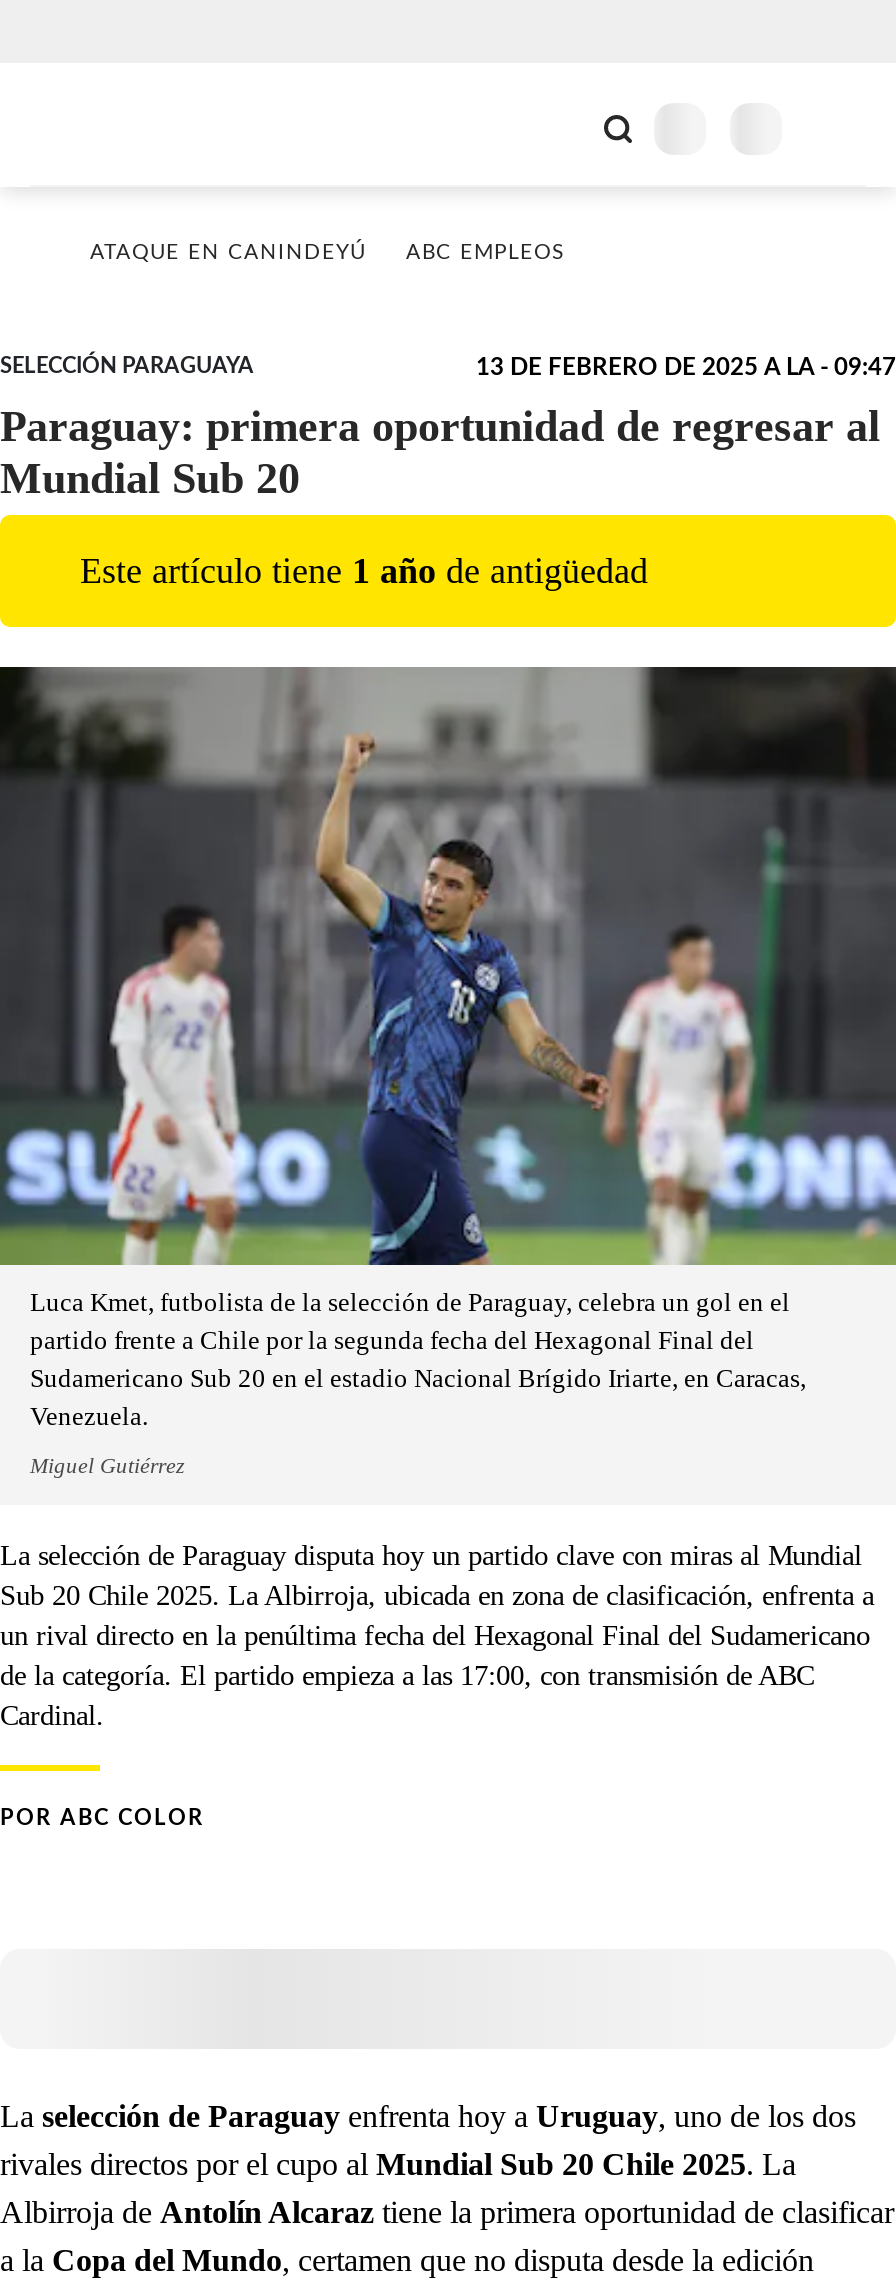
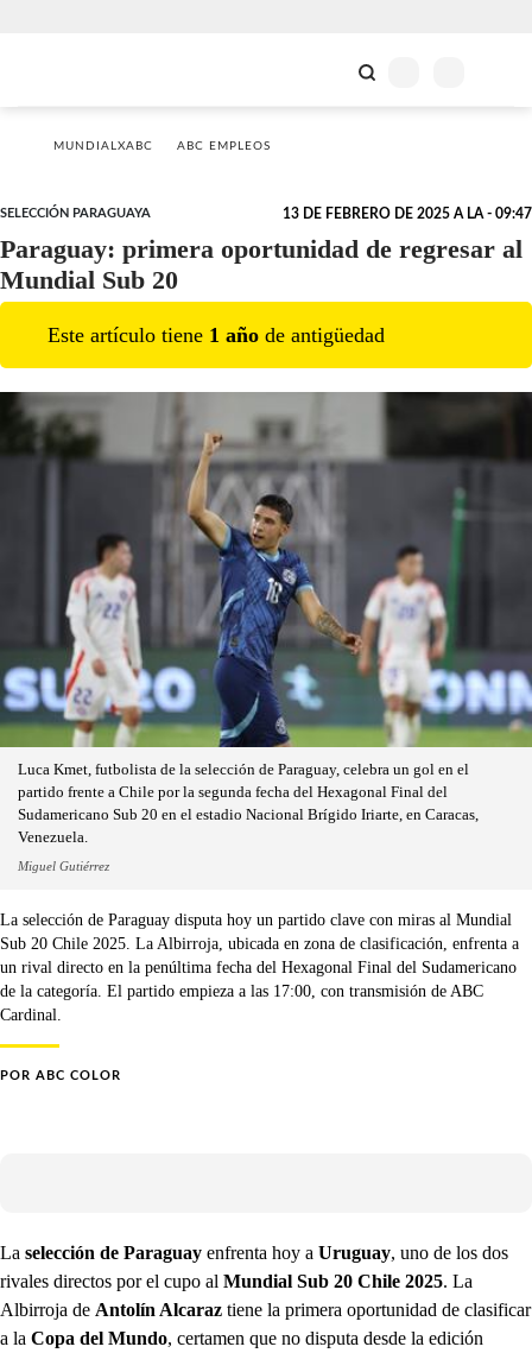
[90,243,366,263] ATAQUE EN CANINDEYÚ -> [53,140,153,152] MUNDIALXABC

